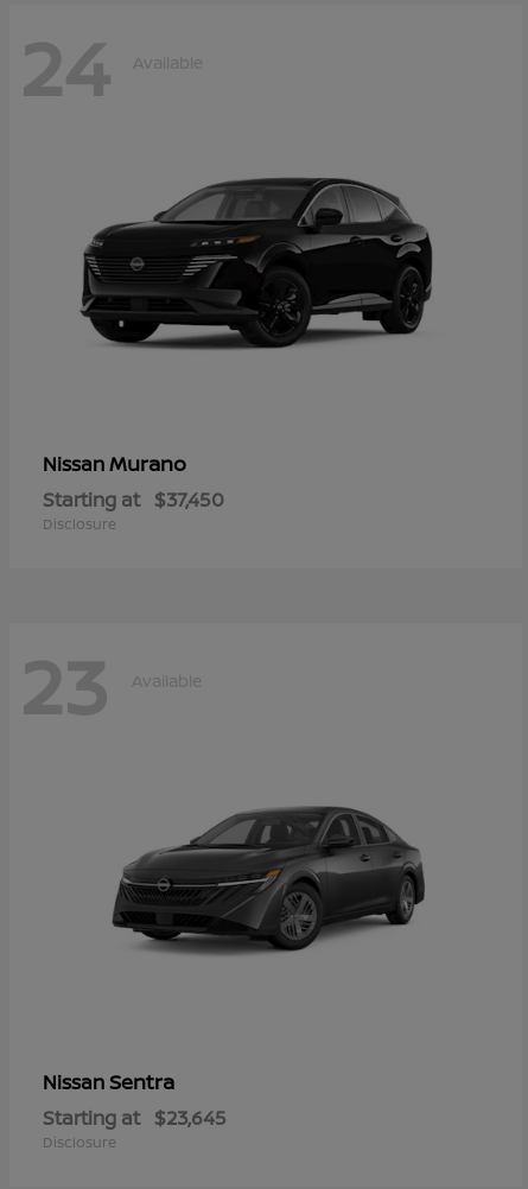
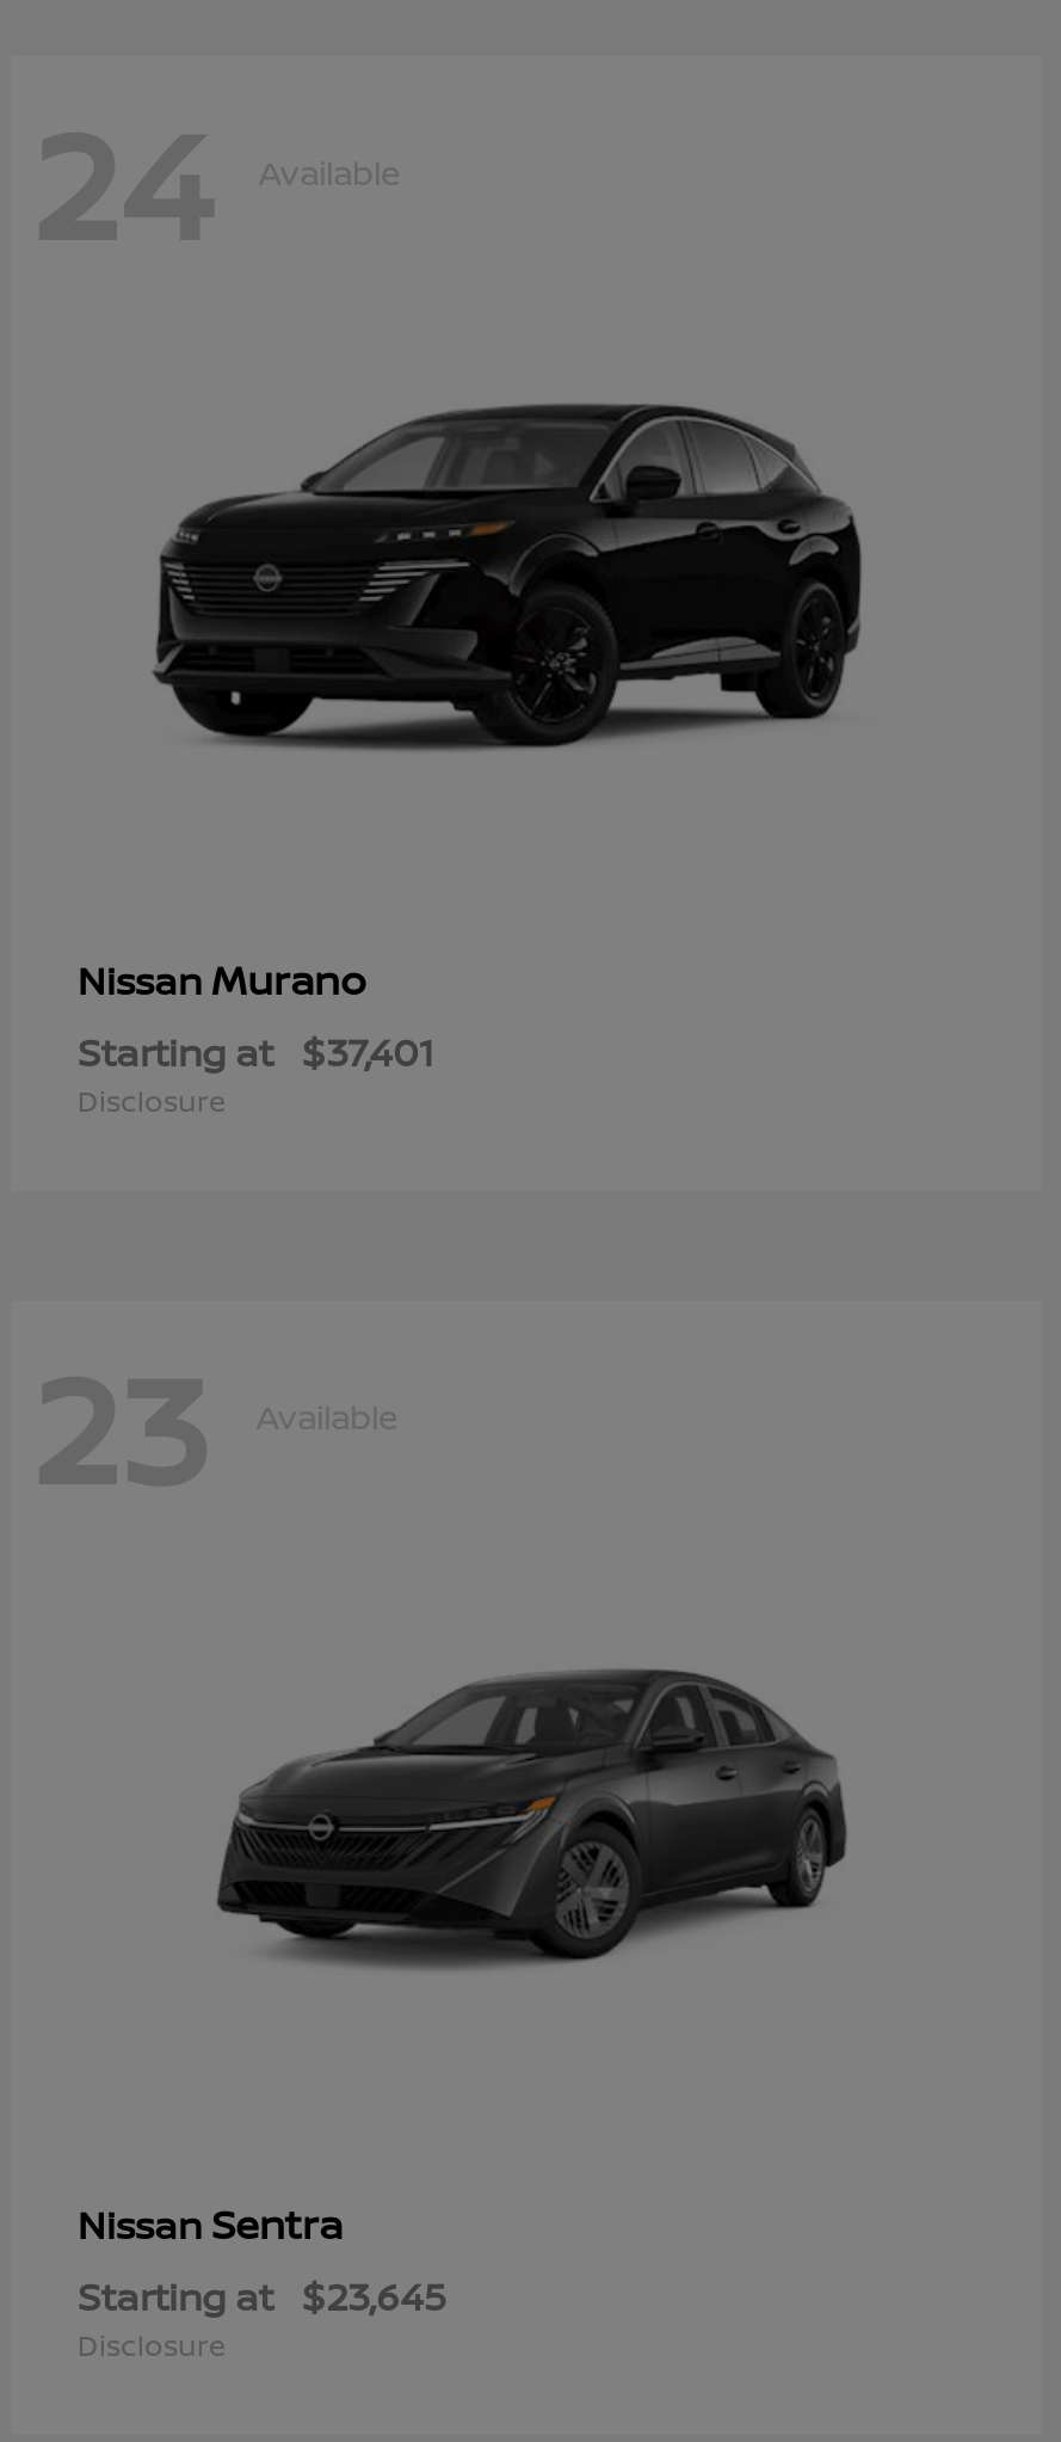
[43,487,224,513] Starting at $37,450 -> [78,1026,433,1079] Starting at $37,401

